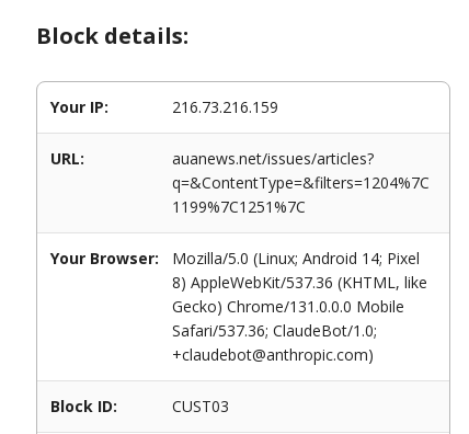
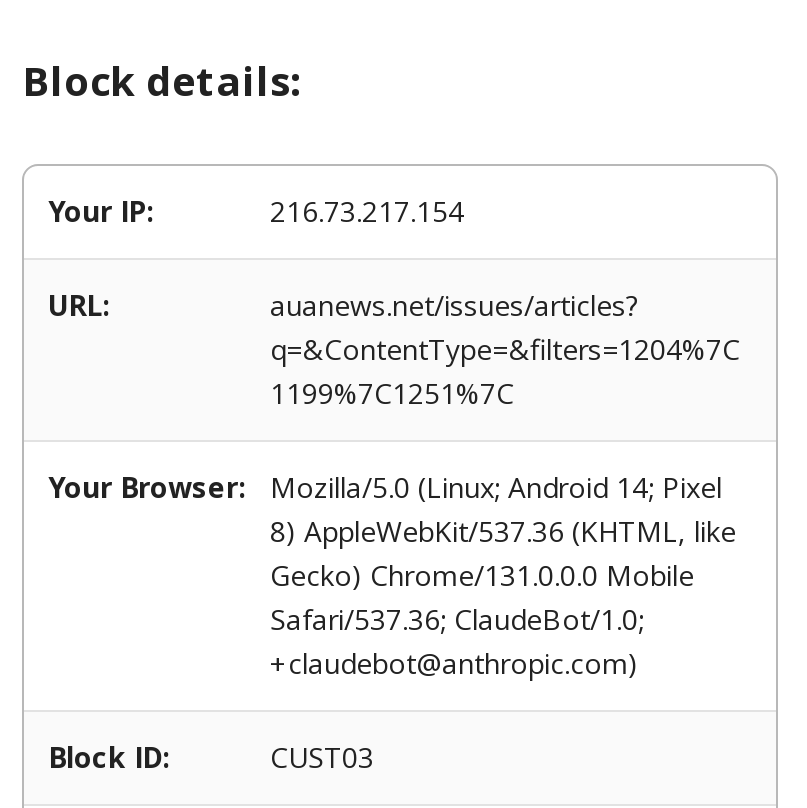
[172,96,278,117] 216.73.216.159 -> [270,192,464,230] 216.73.217.154

